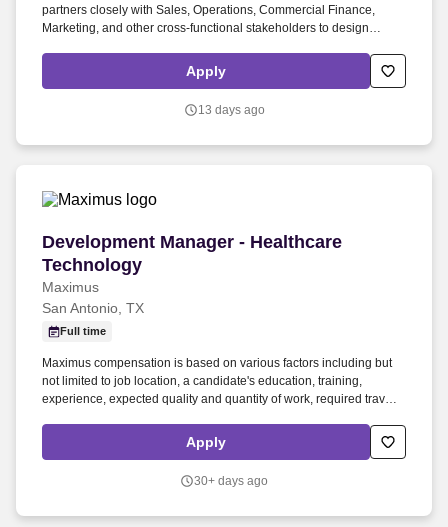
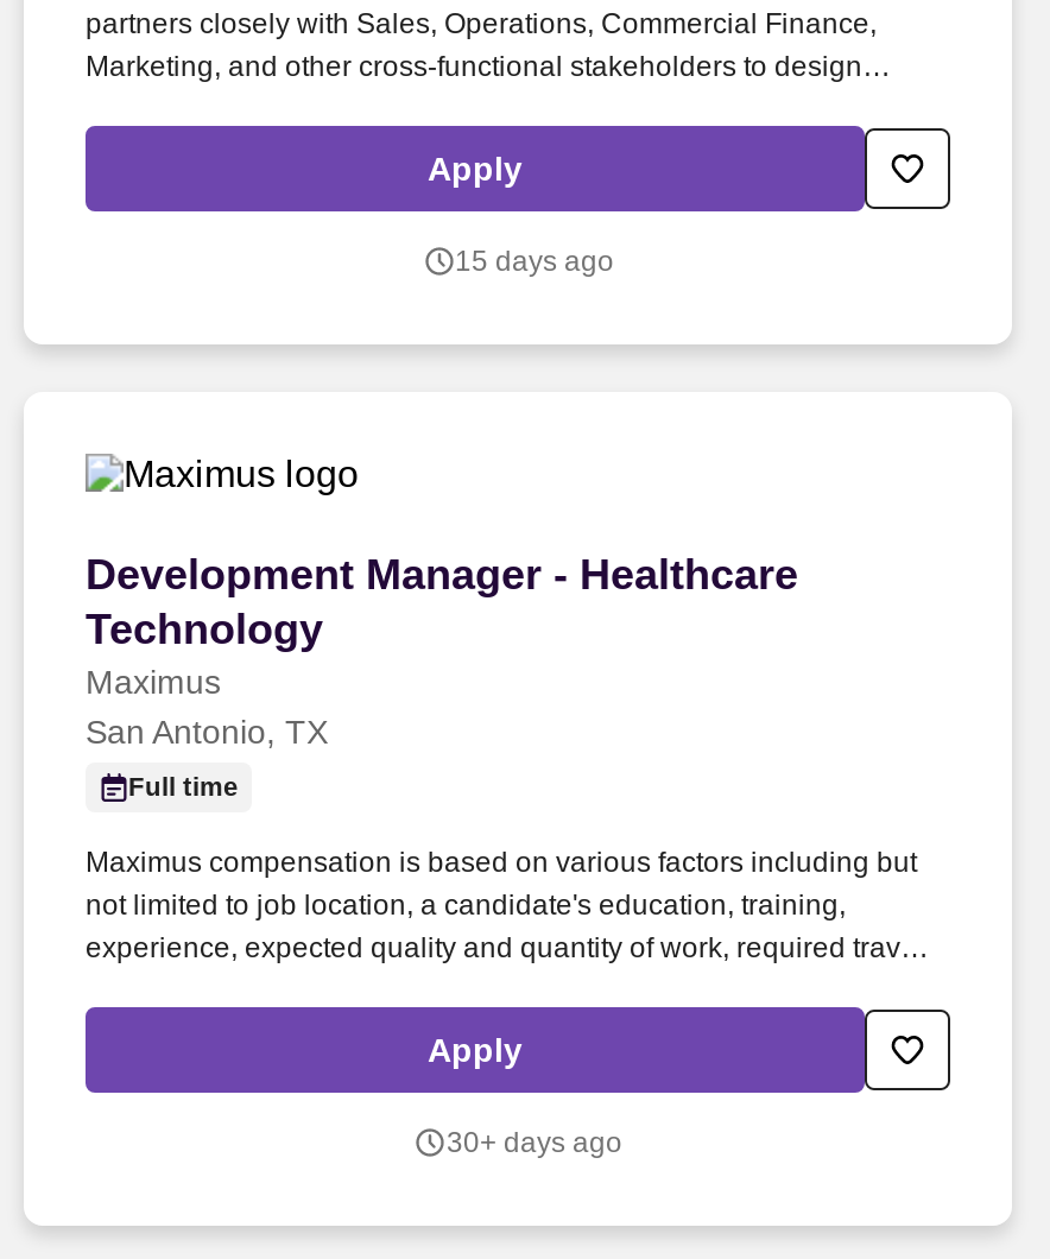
[197,103,264,117] 13 days ago -> [455,245,614,278] 15 days ago

